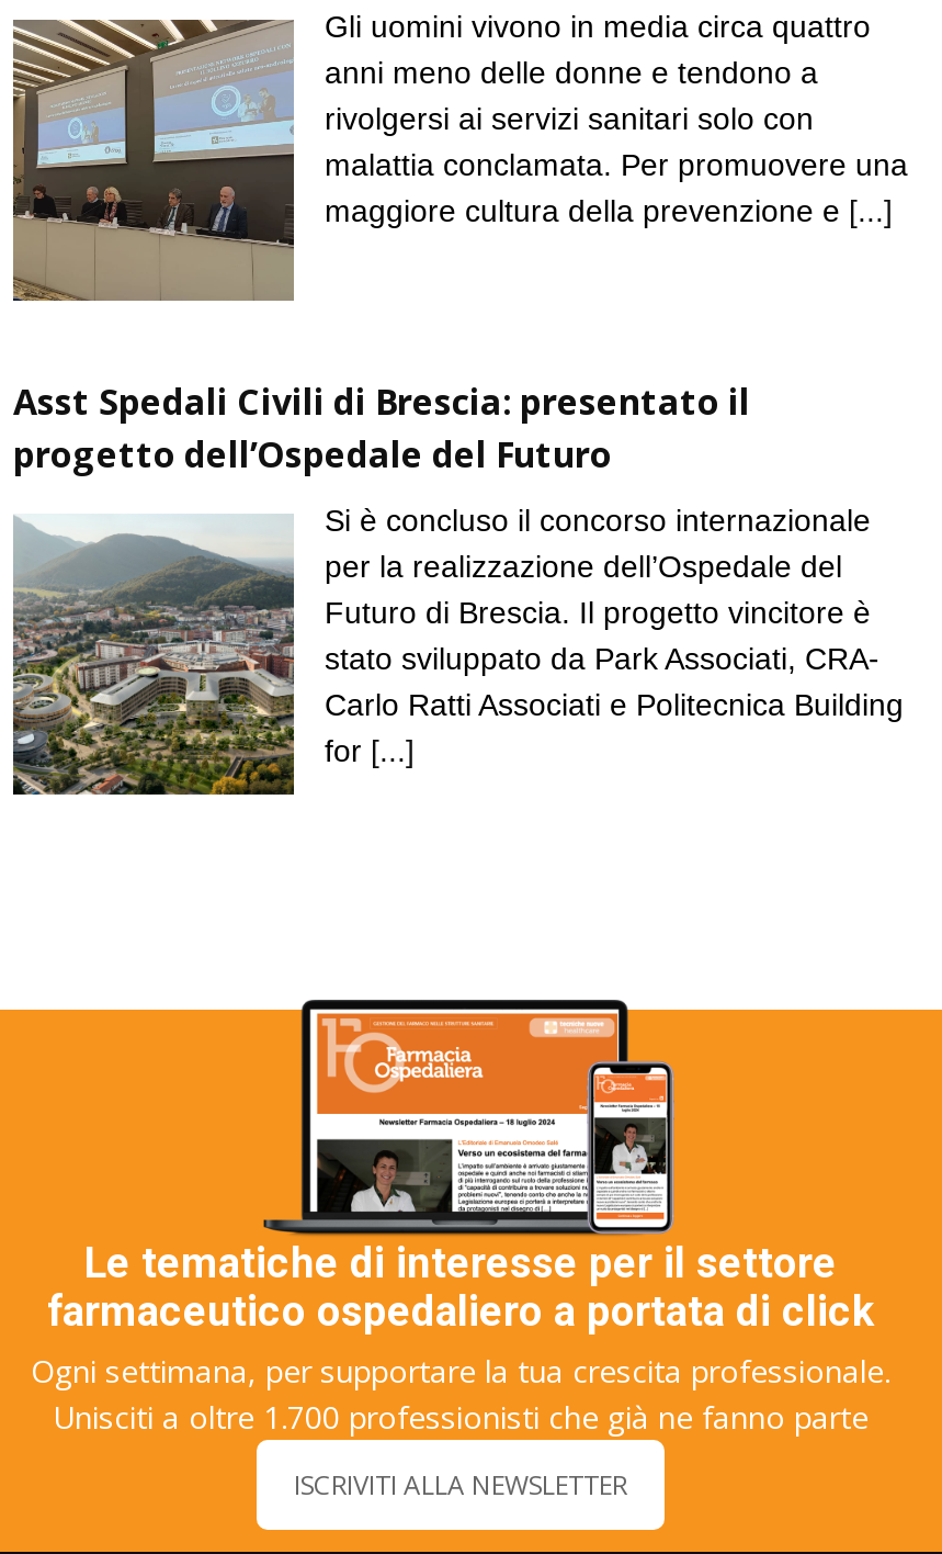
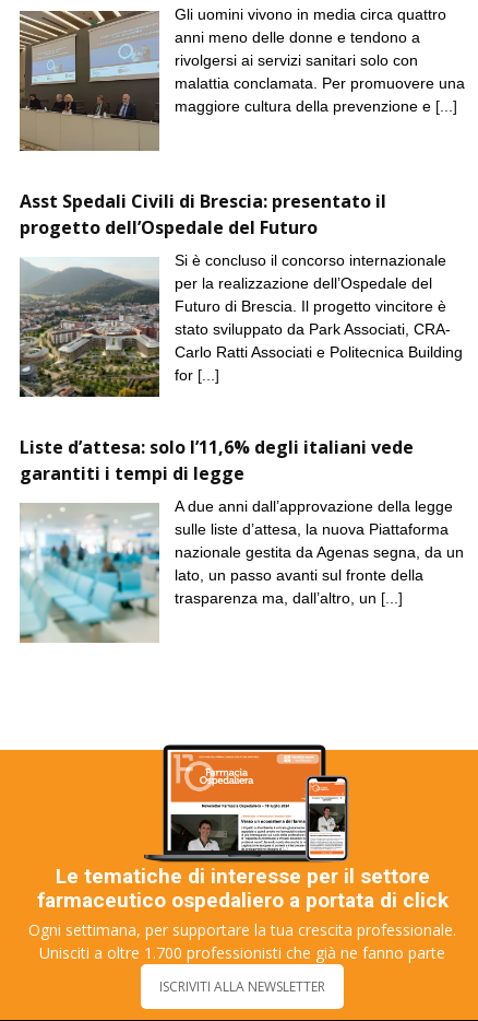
none -> [19,435,464,644] [image] | Liste d’attesa: solo l’11,6% degli italiani vede | garantiti i tempi di legge | A due anni dall’approvazione della legge | sulle liste d’attesa, la nuova Piattaforma | nazionale gestita da Agenas segna, da un | lato, un passo avanti sul fronte della | trasparenza ma, dall’altro, un [...]

